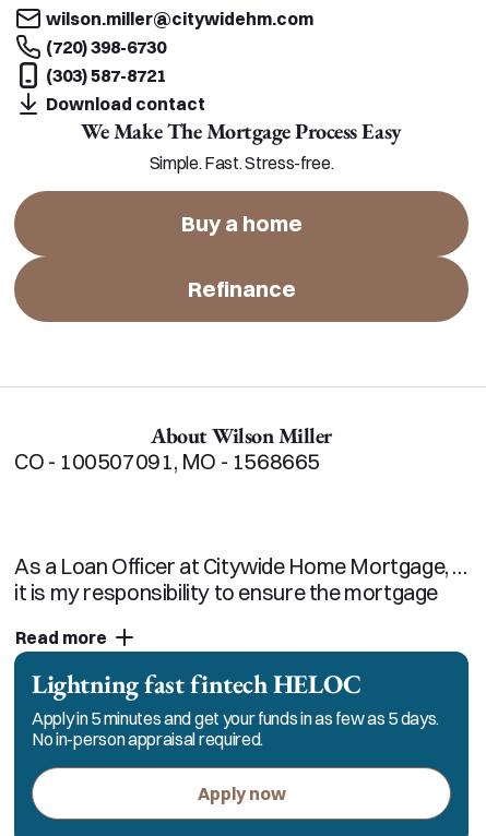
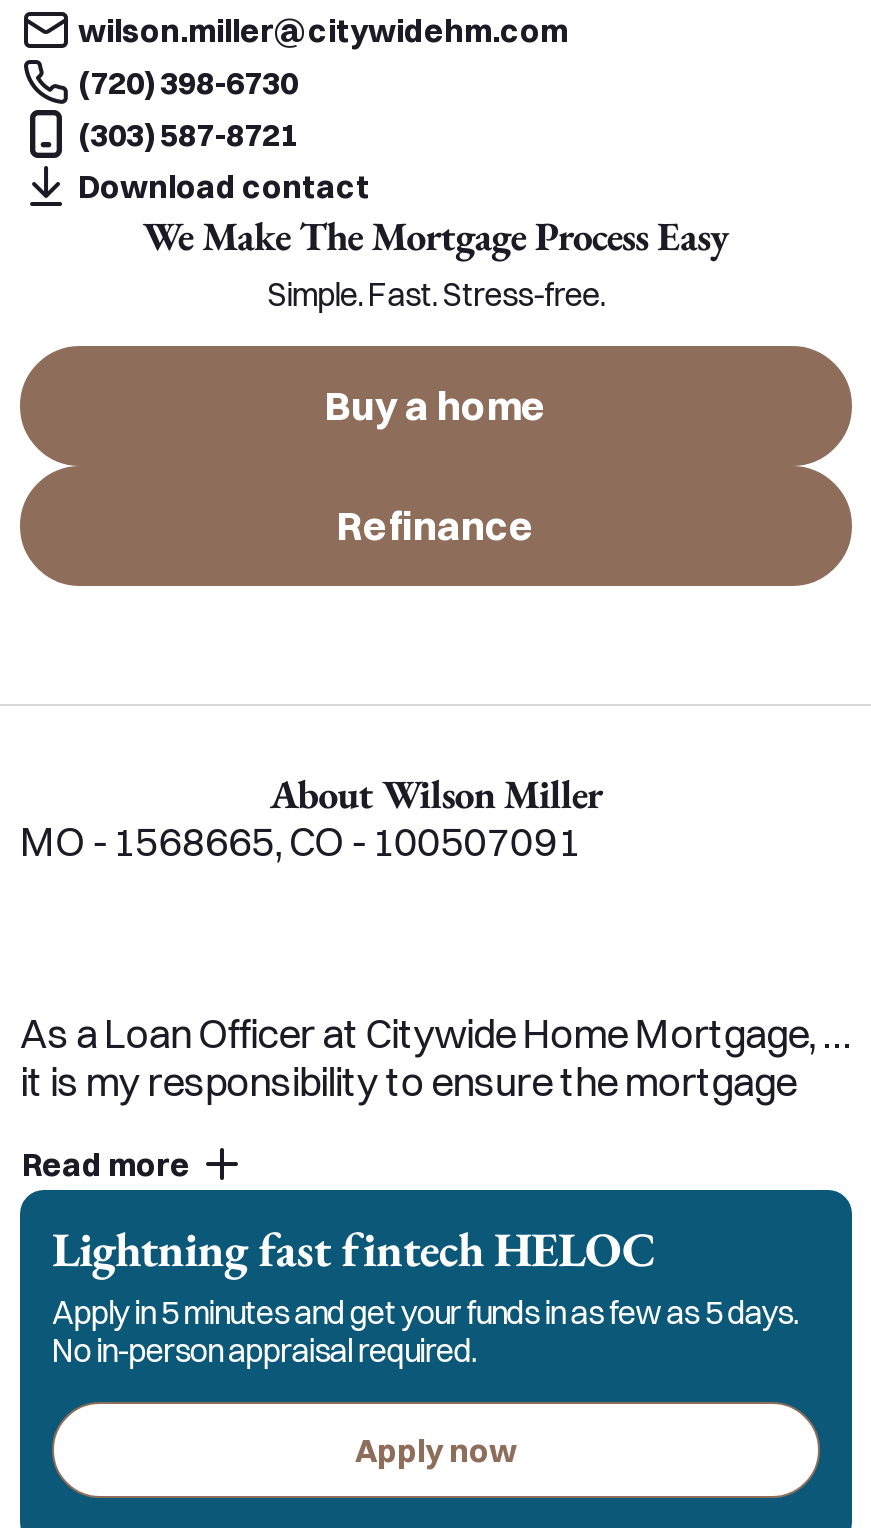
[14,447,320,475] CO - 100507091, MO - 1568665 -> [20,816,580,866] MO - 1568665, CO - 100507091

